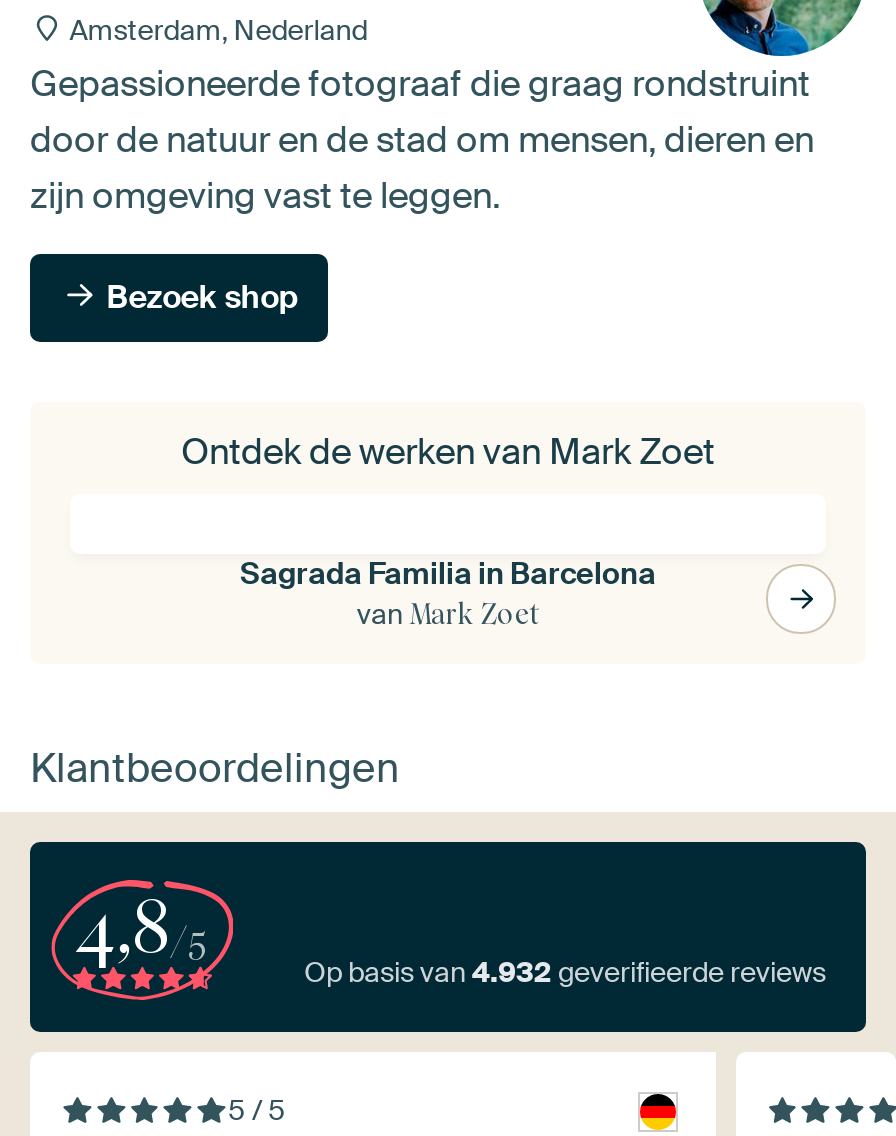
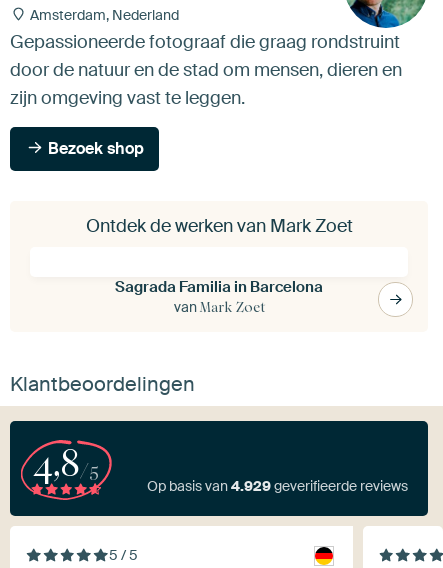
[304,955,826,991] Op basis van 4.932 geverifieerde reviews -> [147,477,408,495] Op basis van 4.929 geverifieerde reviews

